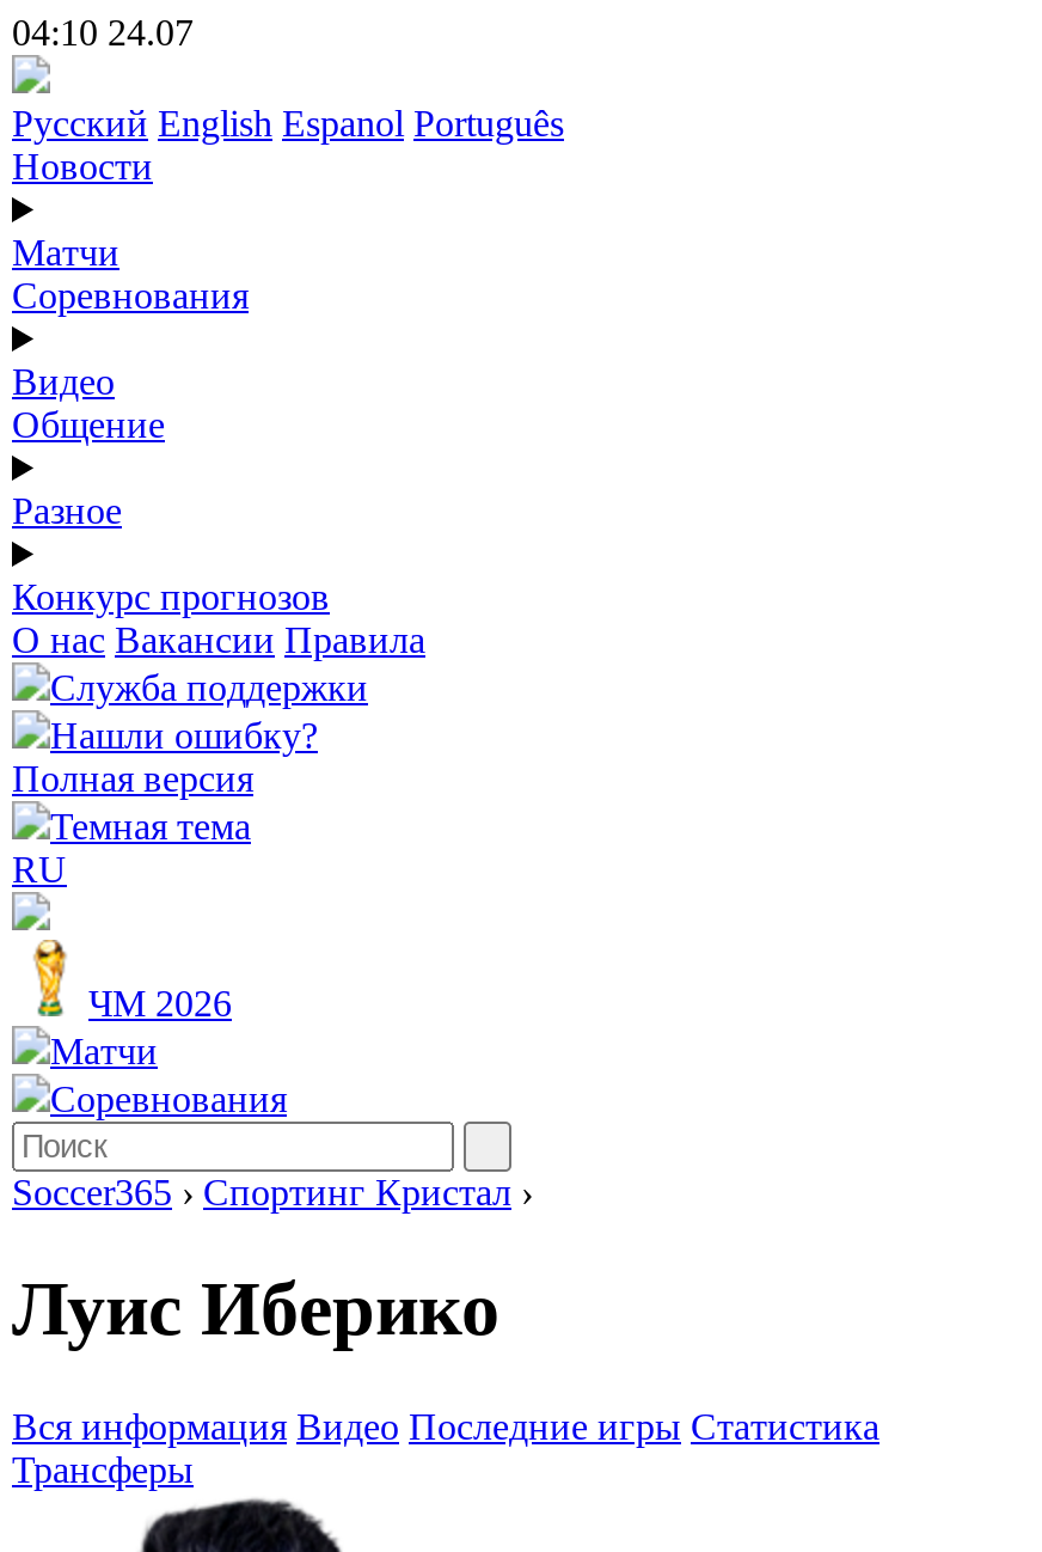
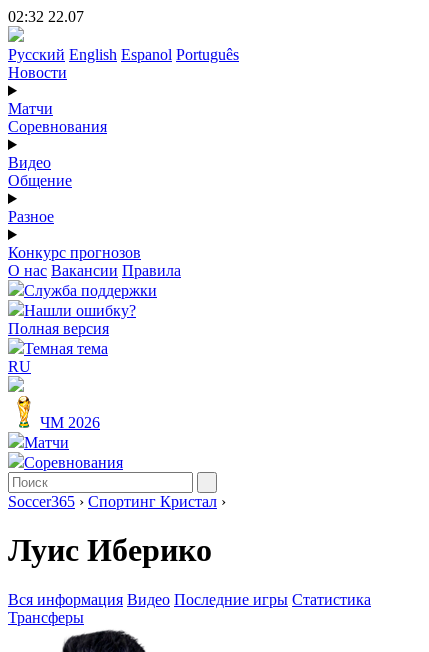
[12,12,194,53] 04:10 24.07 -> [8,8,84,25] 02:32 22.07

